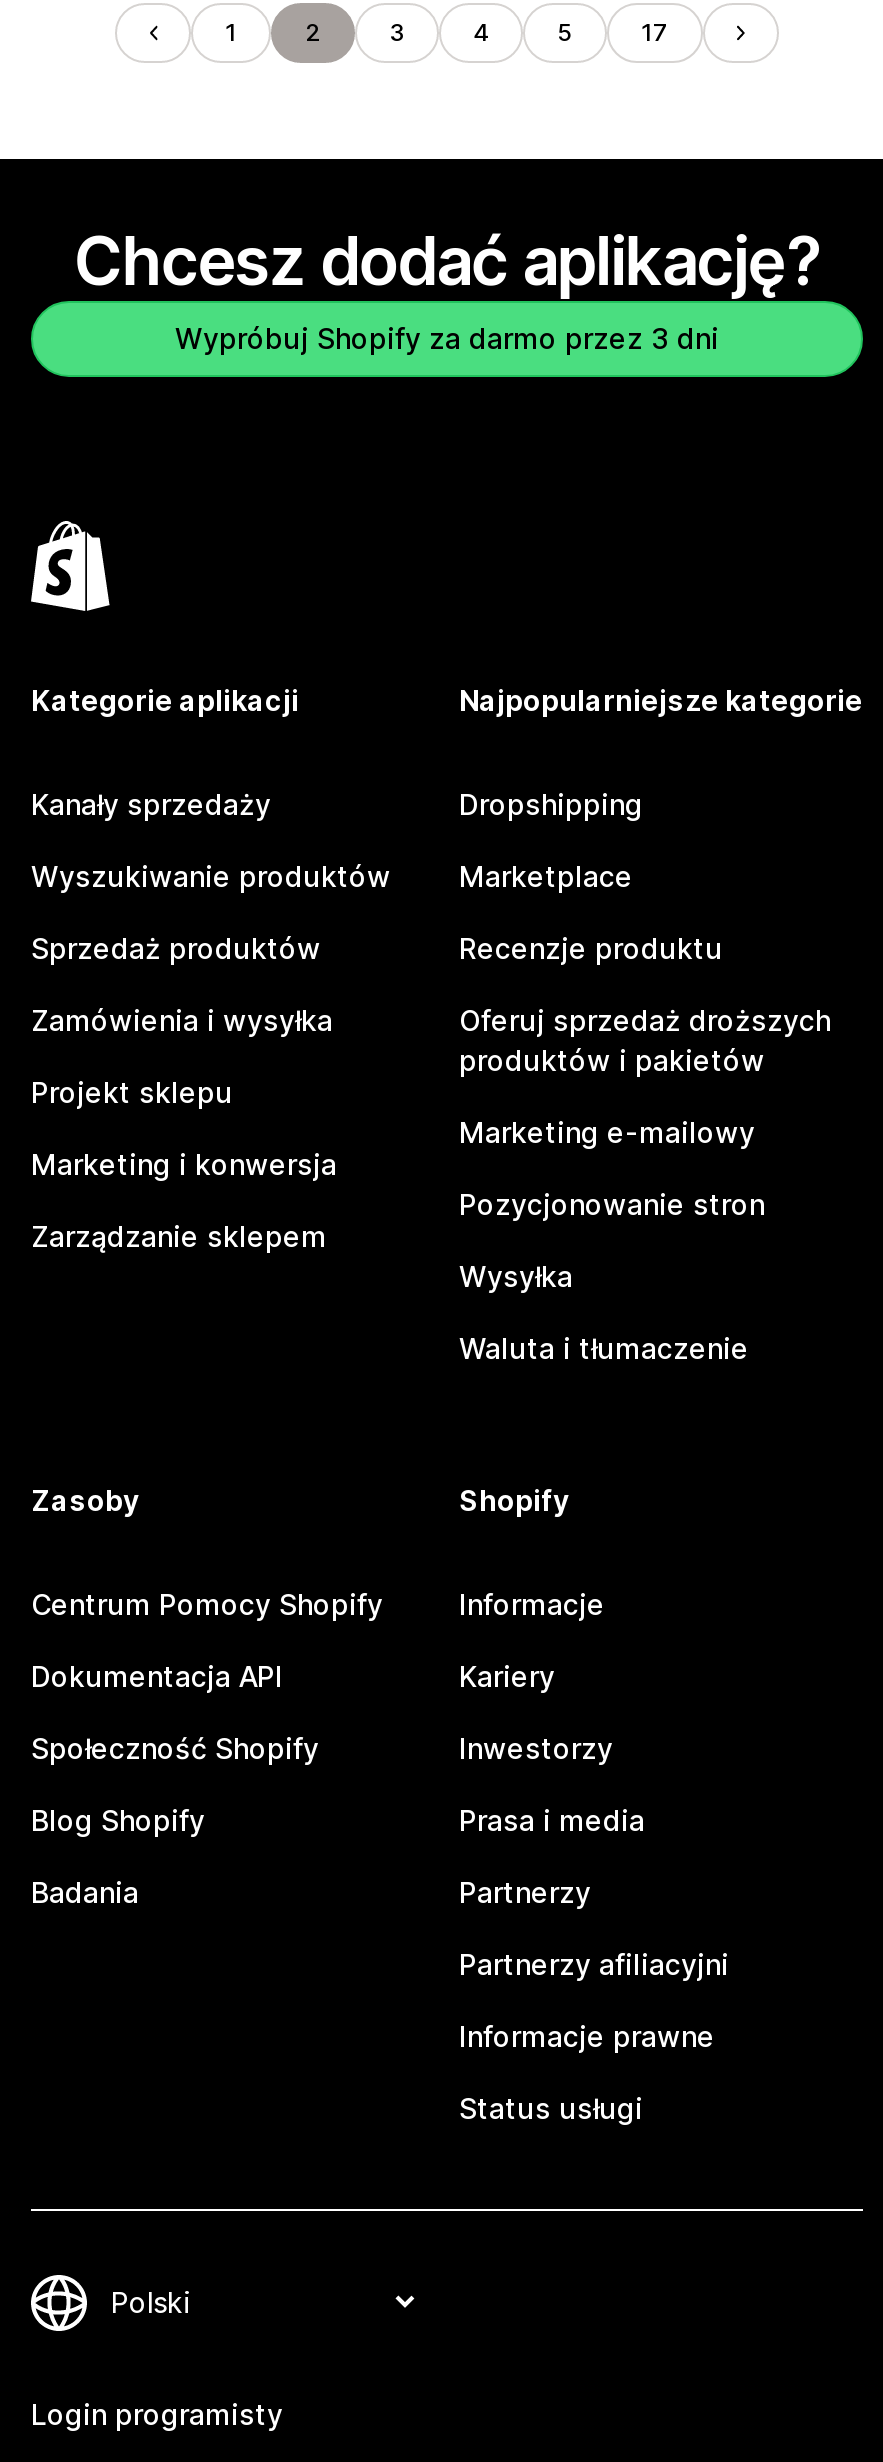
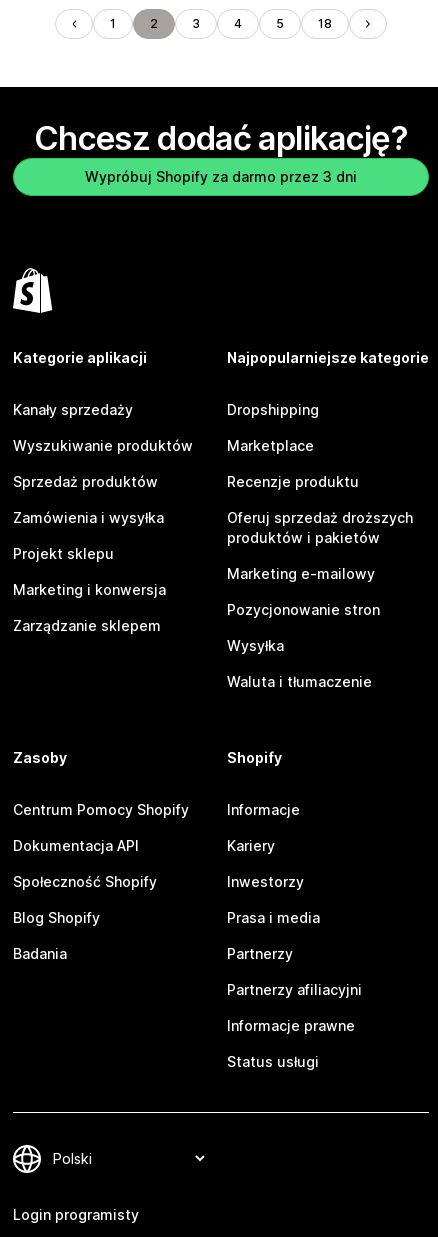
[641,17,669,47] 17 -> [318,16,332,31] 18

